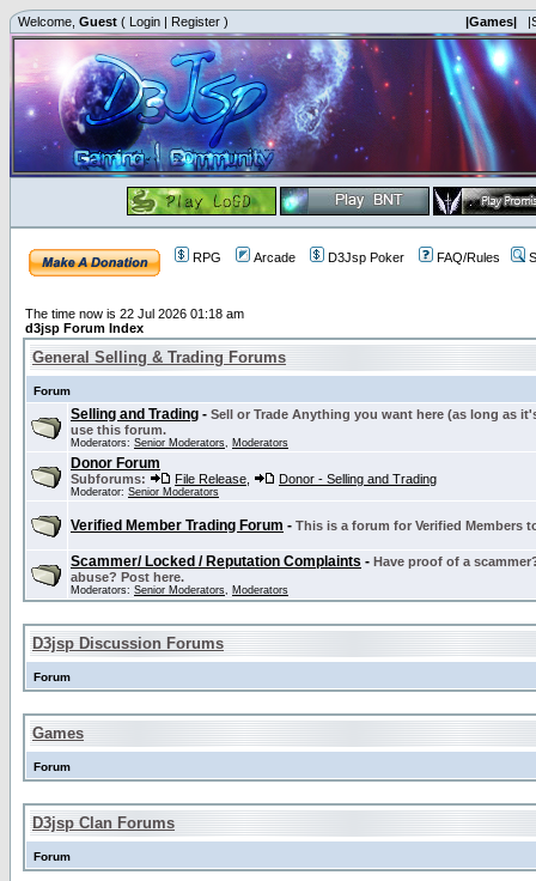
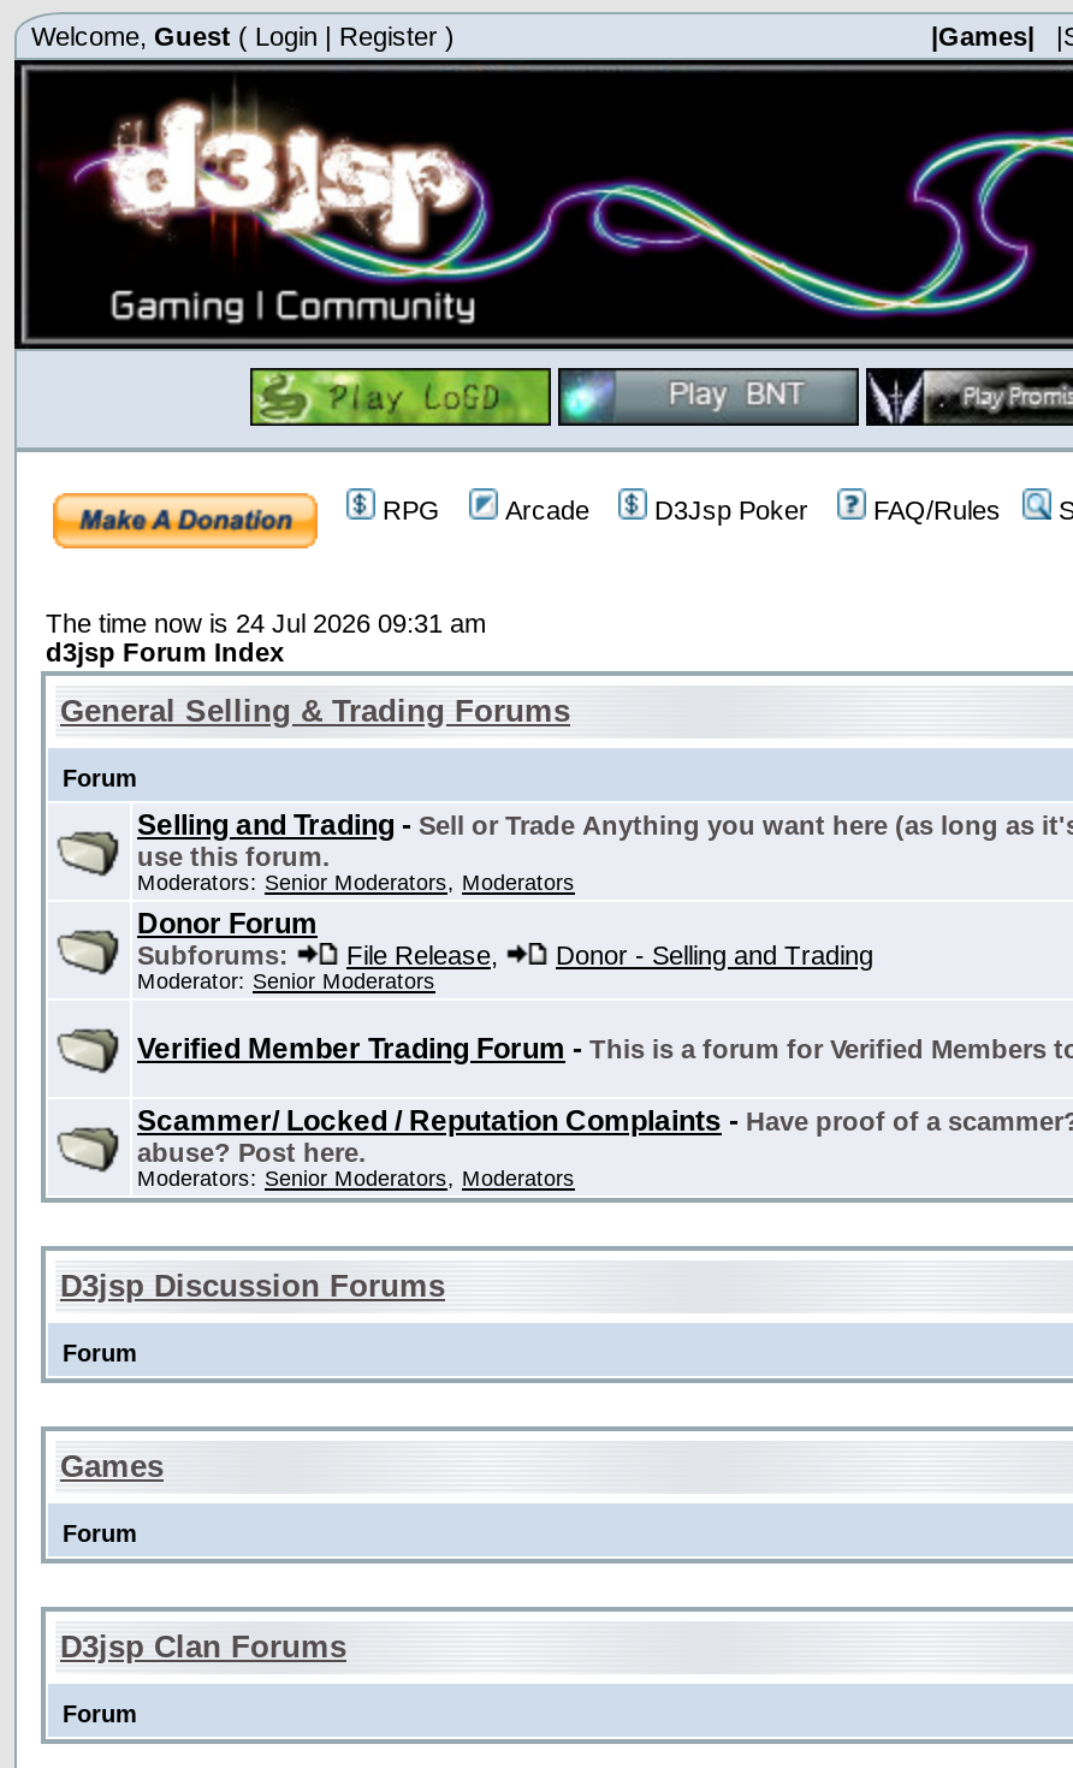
[8,32,532,178] [image] -> [12,58,1066,351] [image]
[25,306,244,321] The time now is 22 Jul 2026 01:18 am -> [46,609,486,637] The time now is 24 Jul 2026 09:31 am

